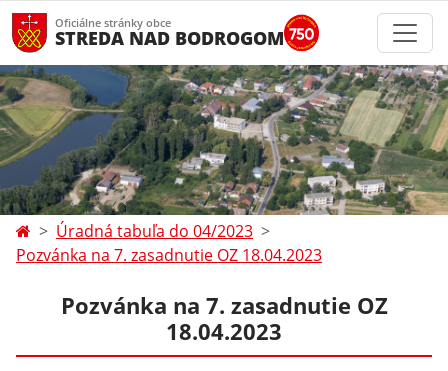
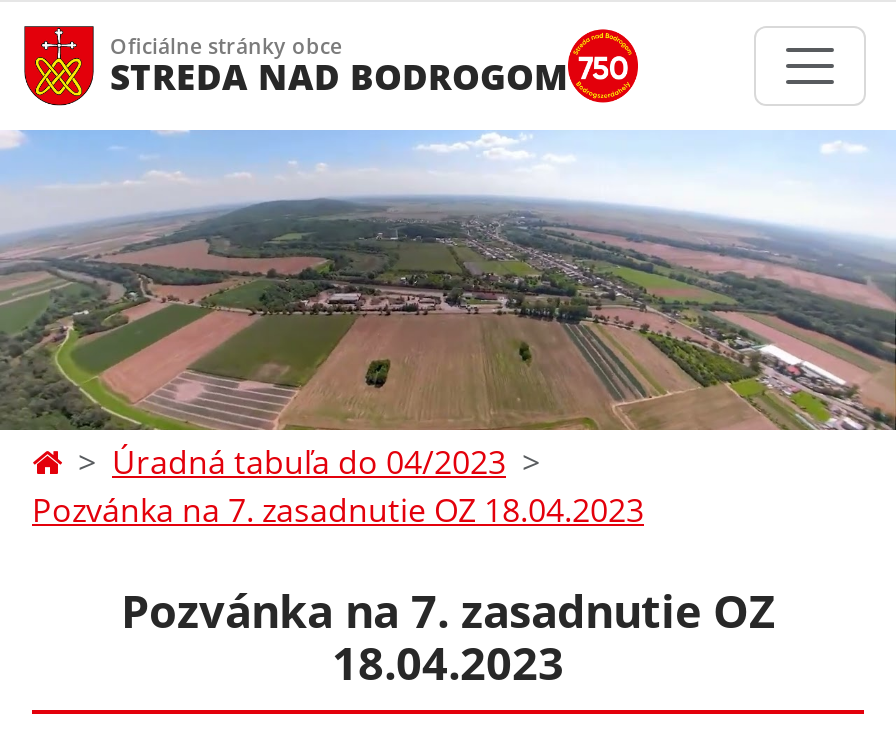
[3,64,445,216] [image] -> [6,130,890,432] [image]

